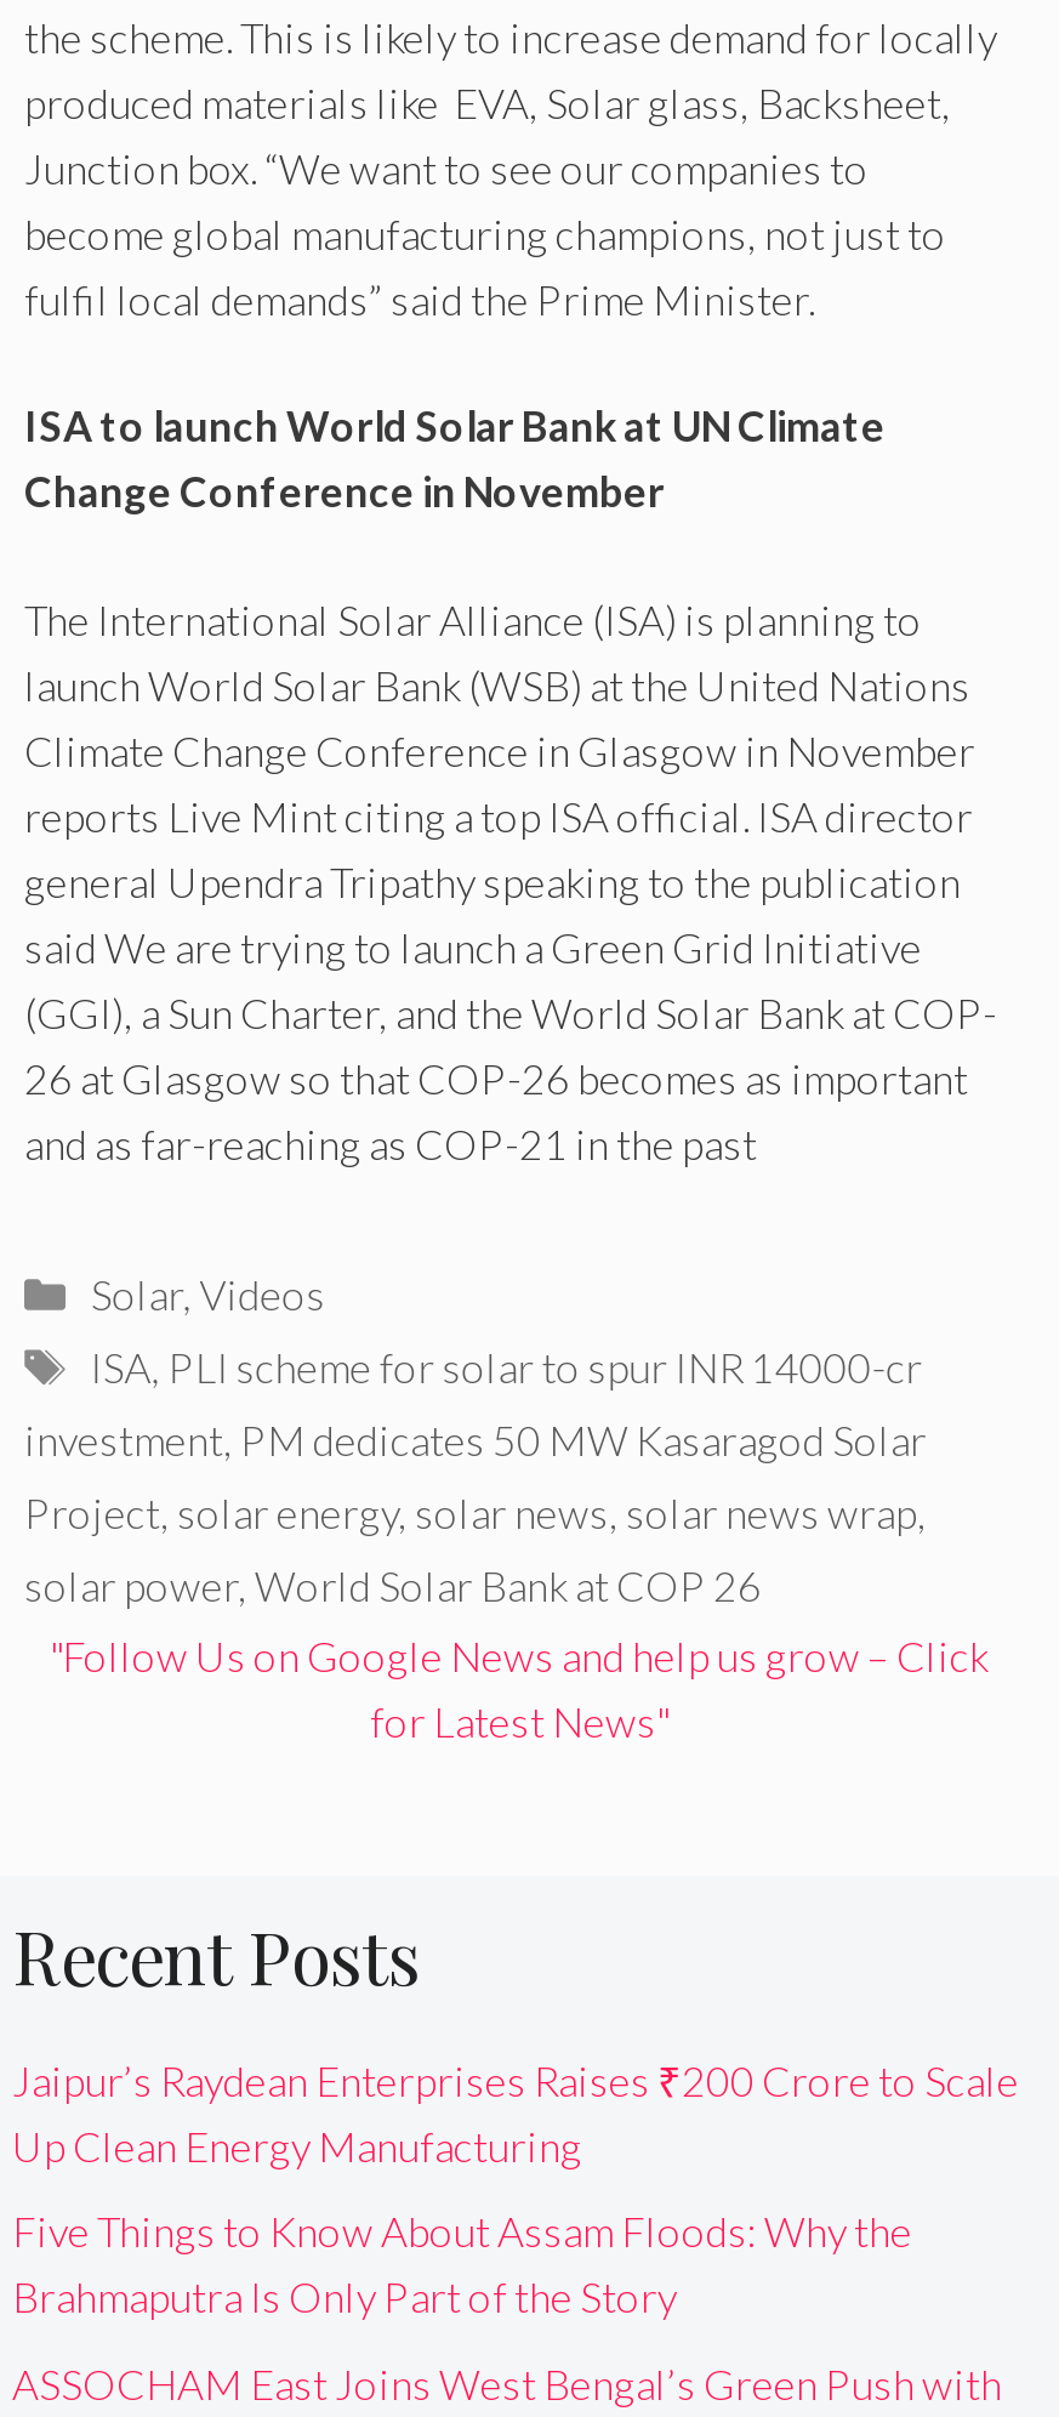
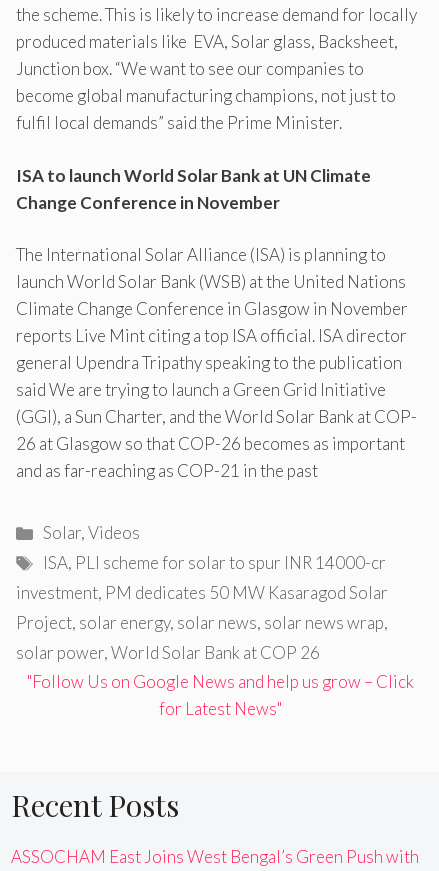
[12,2054,1019,2322] Jaipur’s Raydean Enterprises Raises ₹200 Crore to Scale | Up Clean Energy Manufacturing | Five Things to Know About Assam Floods: Why the | Brahmaputra Is Only Part of the Story -> none

